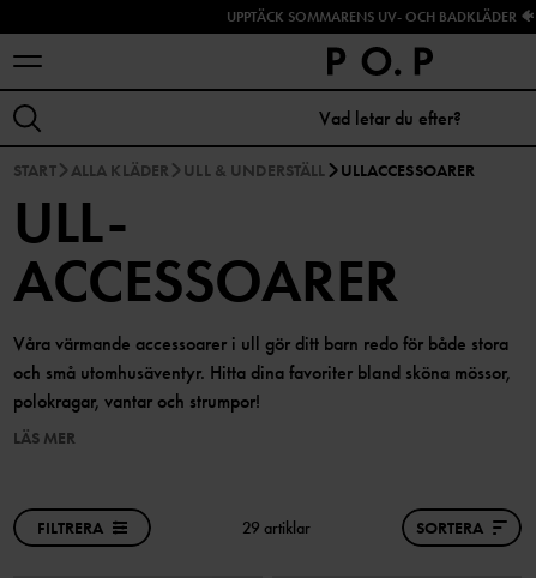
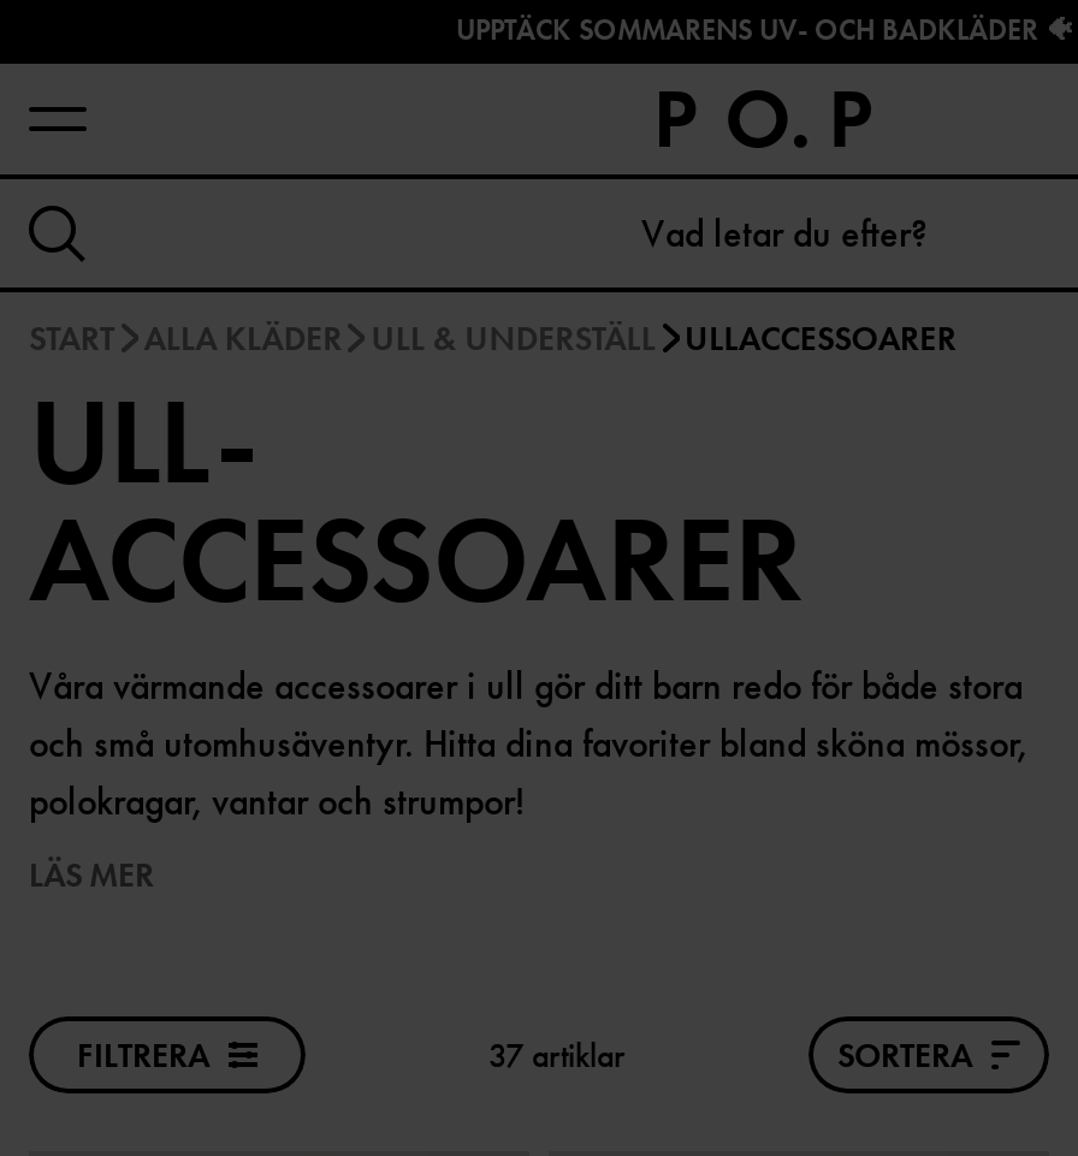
[242,517,311,538] 29 artiklar -> [488,1033,626,1077] 37 artiklar

